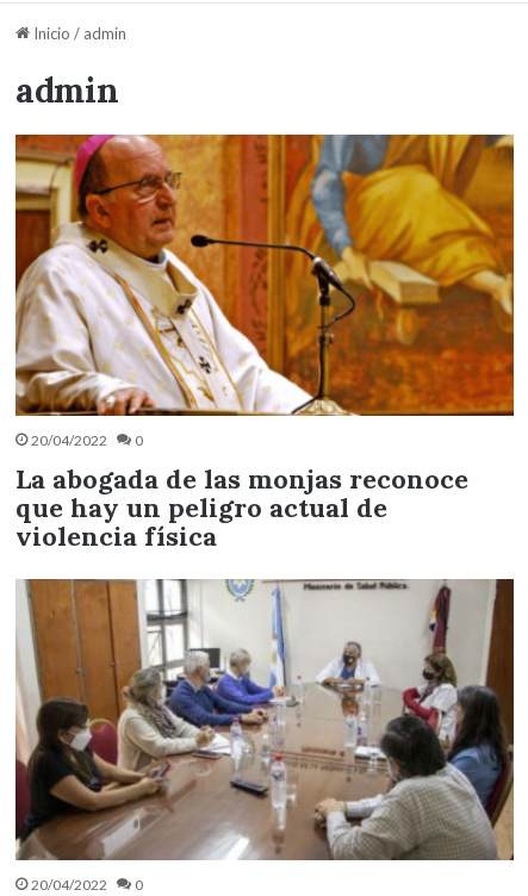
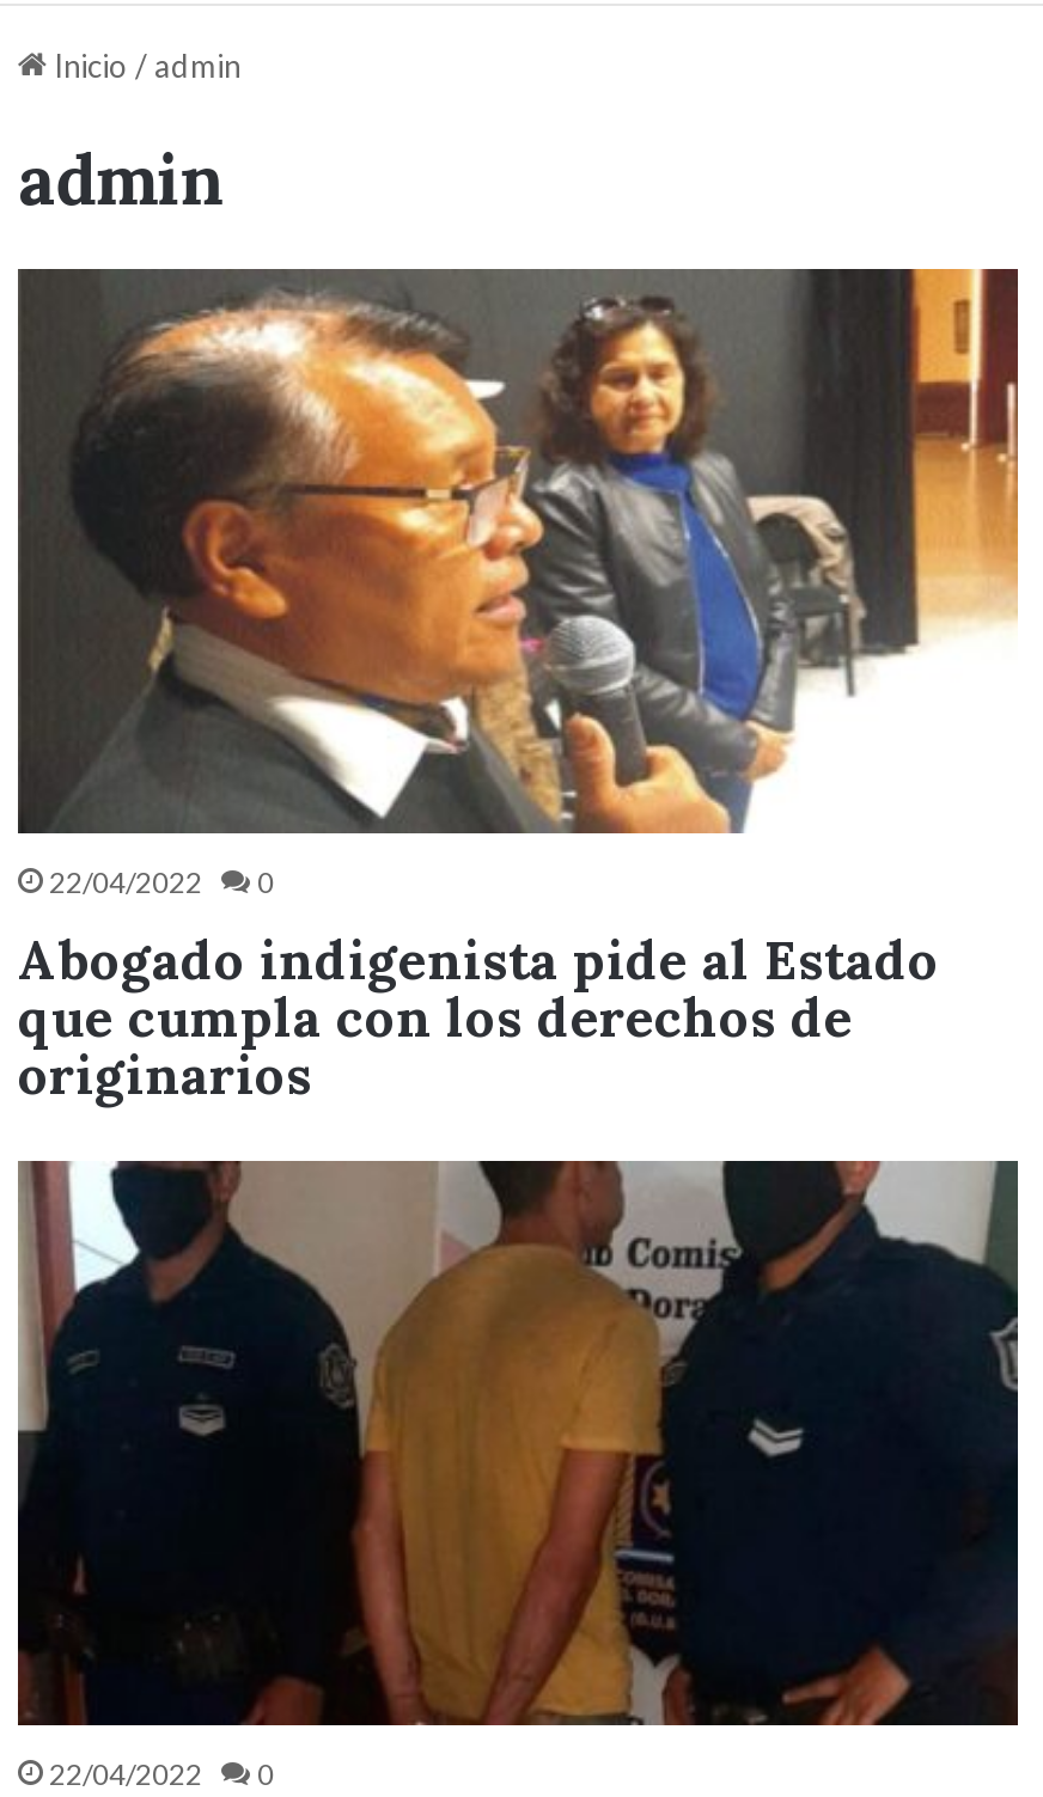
[14,133,515,449] [image] | 20/04/2022 0 -> [16,267,1020,900] [image] | 22/04/2022 0
[15,462,468,553] La abogada de las monjas reconoce | que hay un peligro actual de | violencia física -> [18,926,939,1108] Abogado indigenista pide al Estado | que cumpla con los derechos de | originarios
[14,578,515,893] [image] | 20/04/2022 0 -> [16,1159,1020,1791] [image] | 22/04/2022 0

